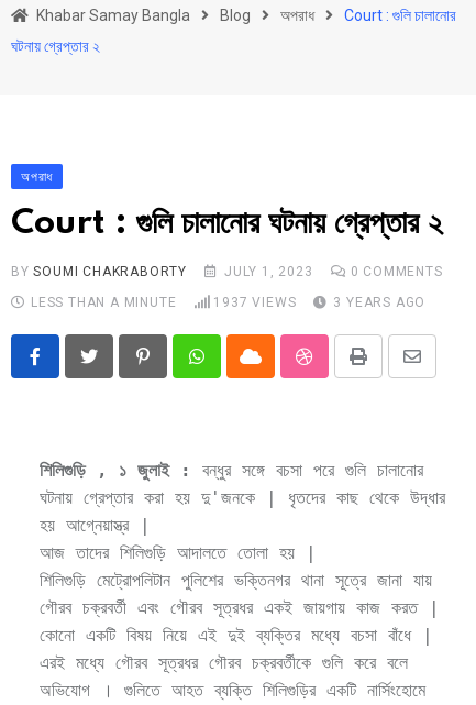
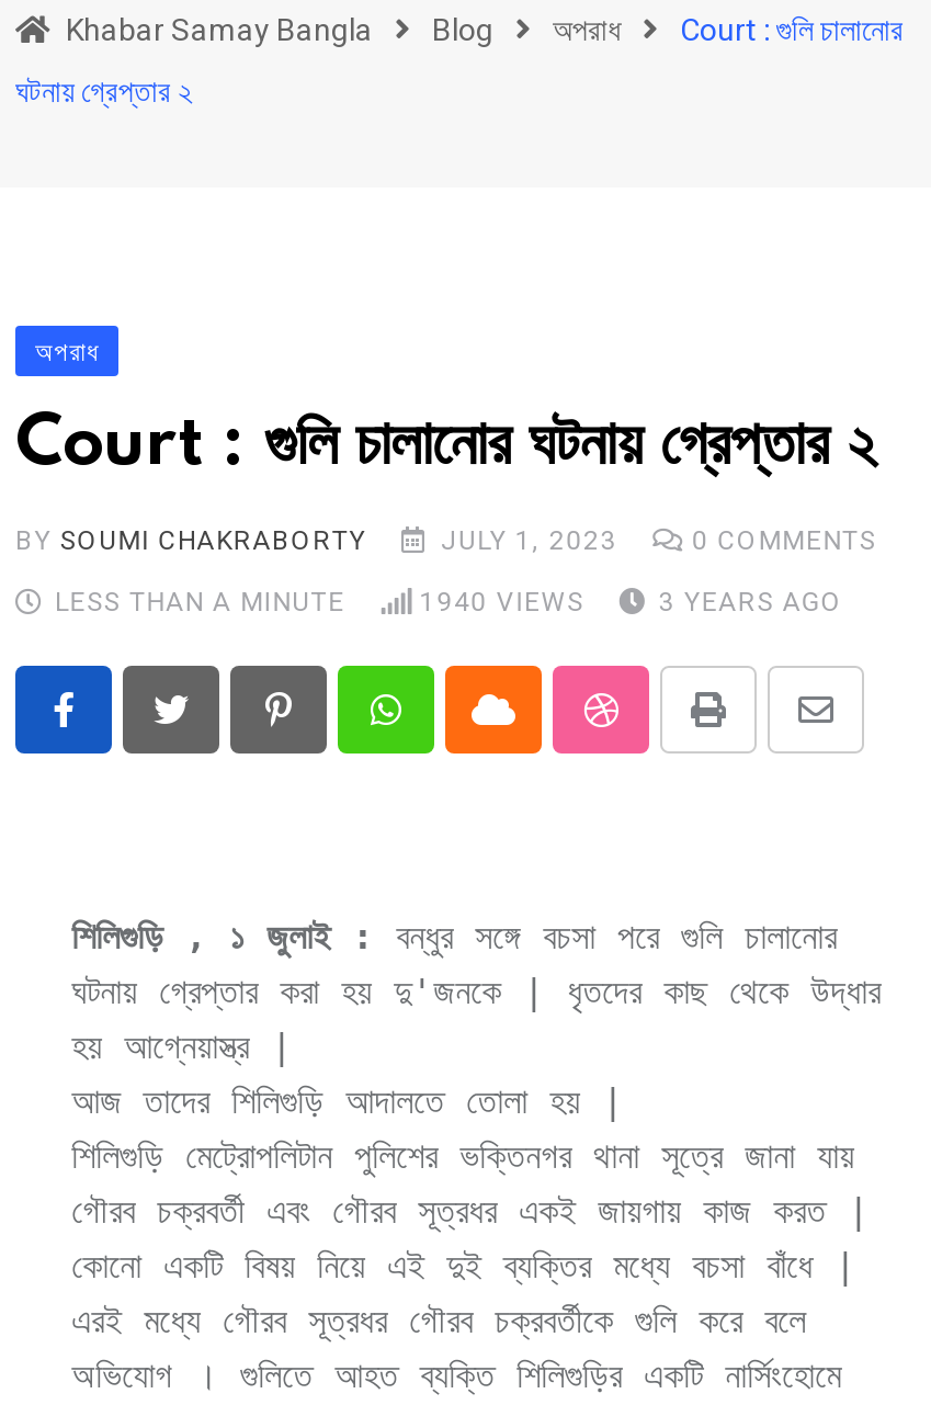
[214,295,296,310] 1937 VIEWS -> [420,587,584,617] 1940 VIEWS

